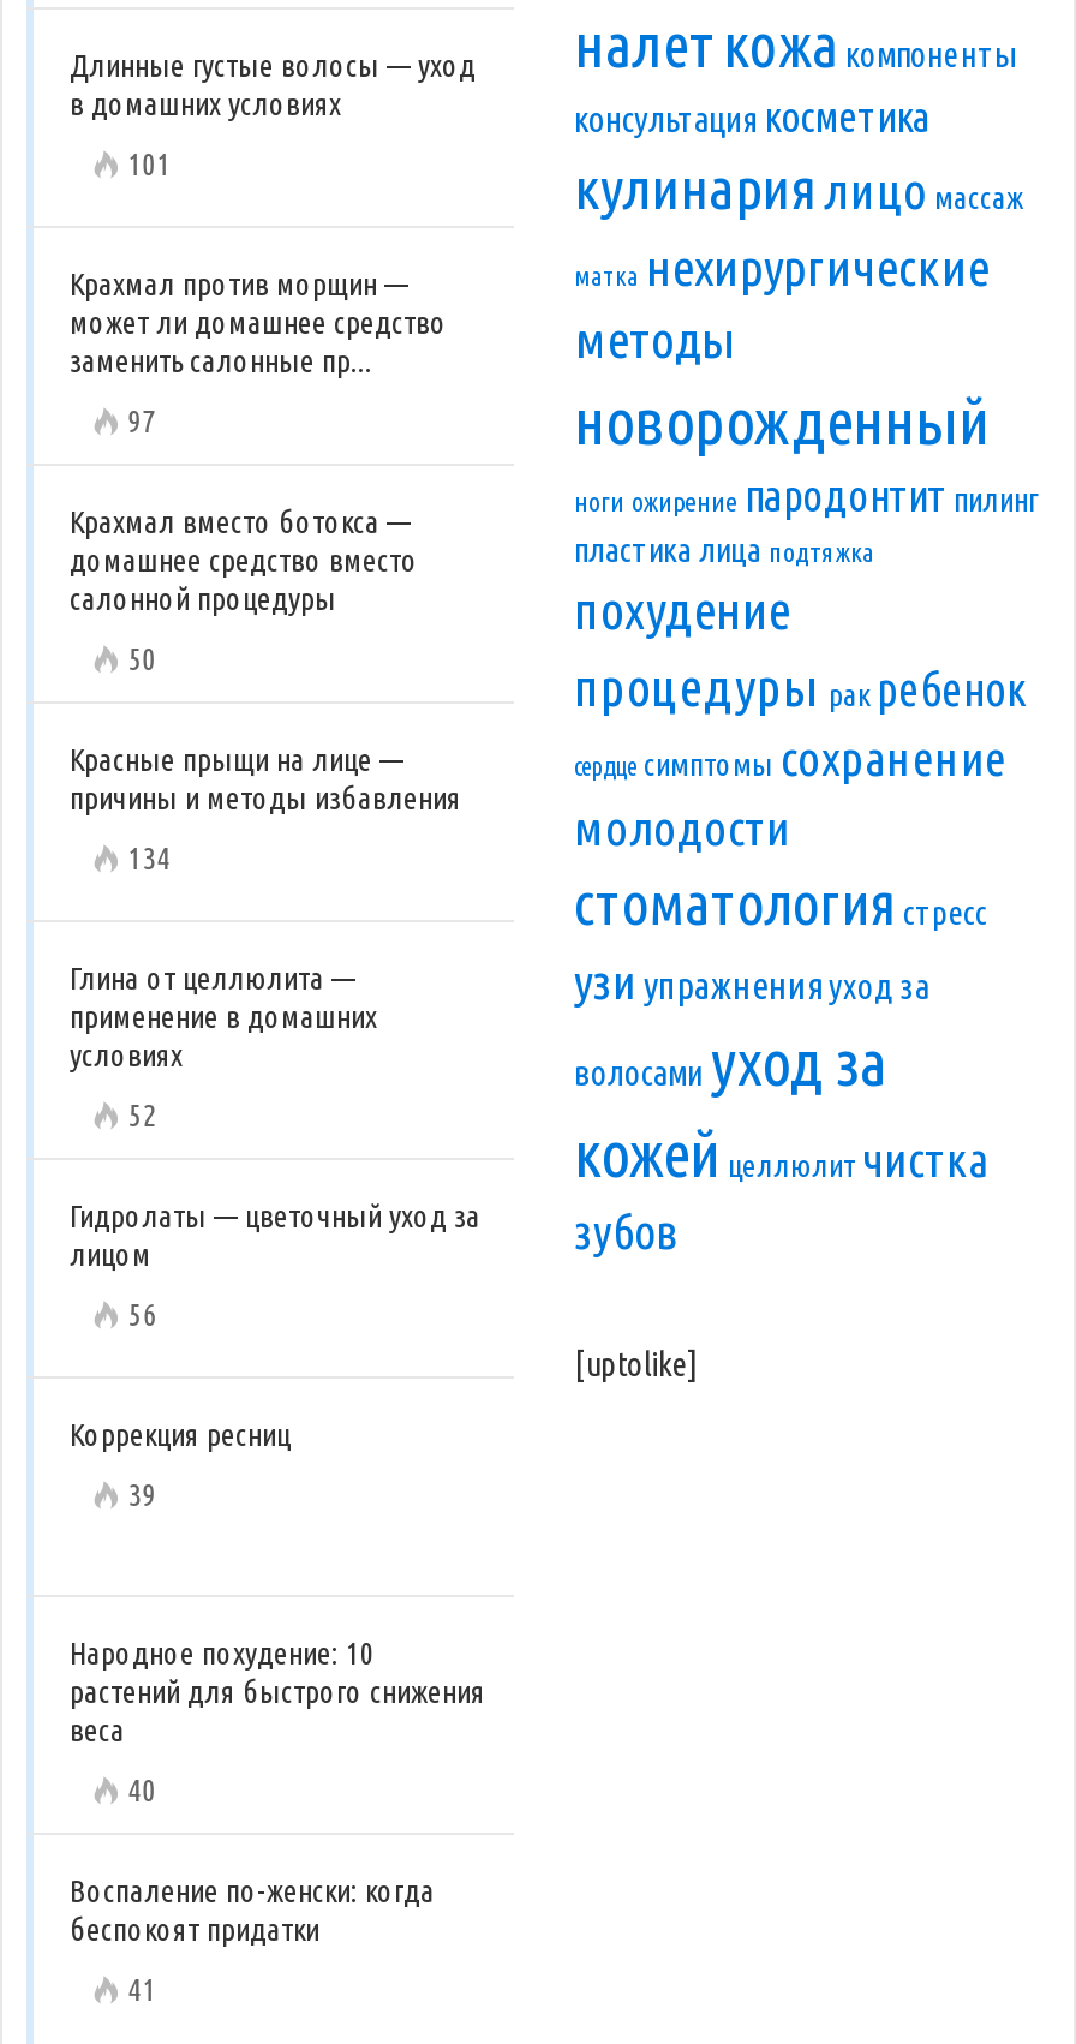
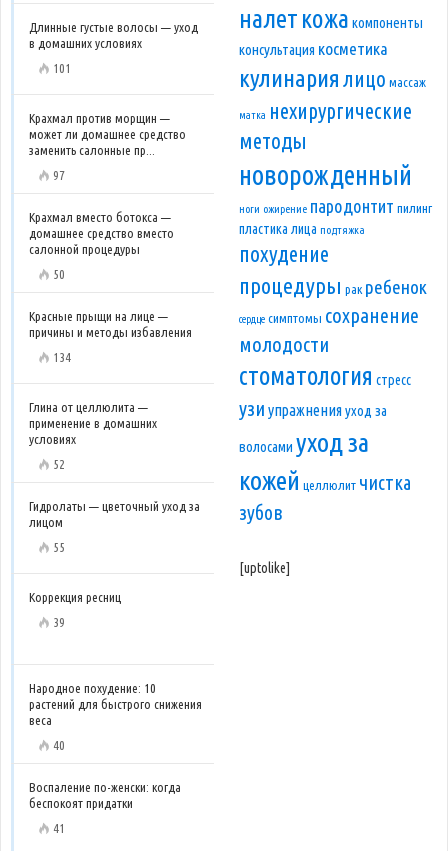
[128,1296,157,1330] 56 -> [53,540,65,554] 55

